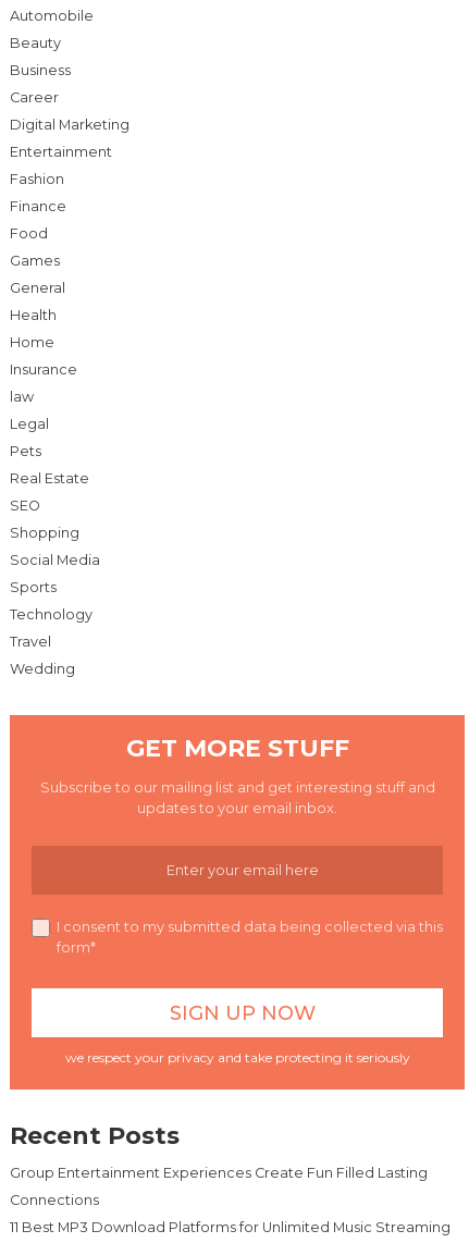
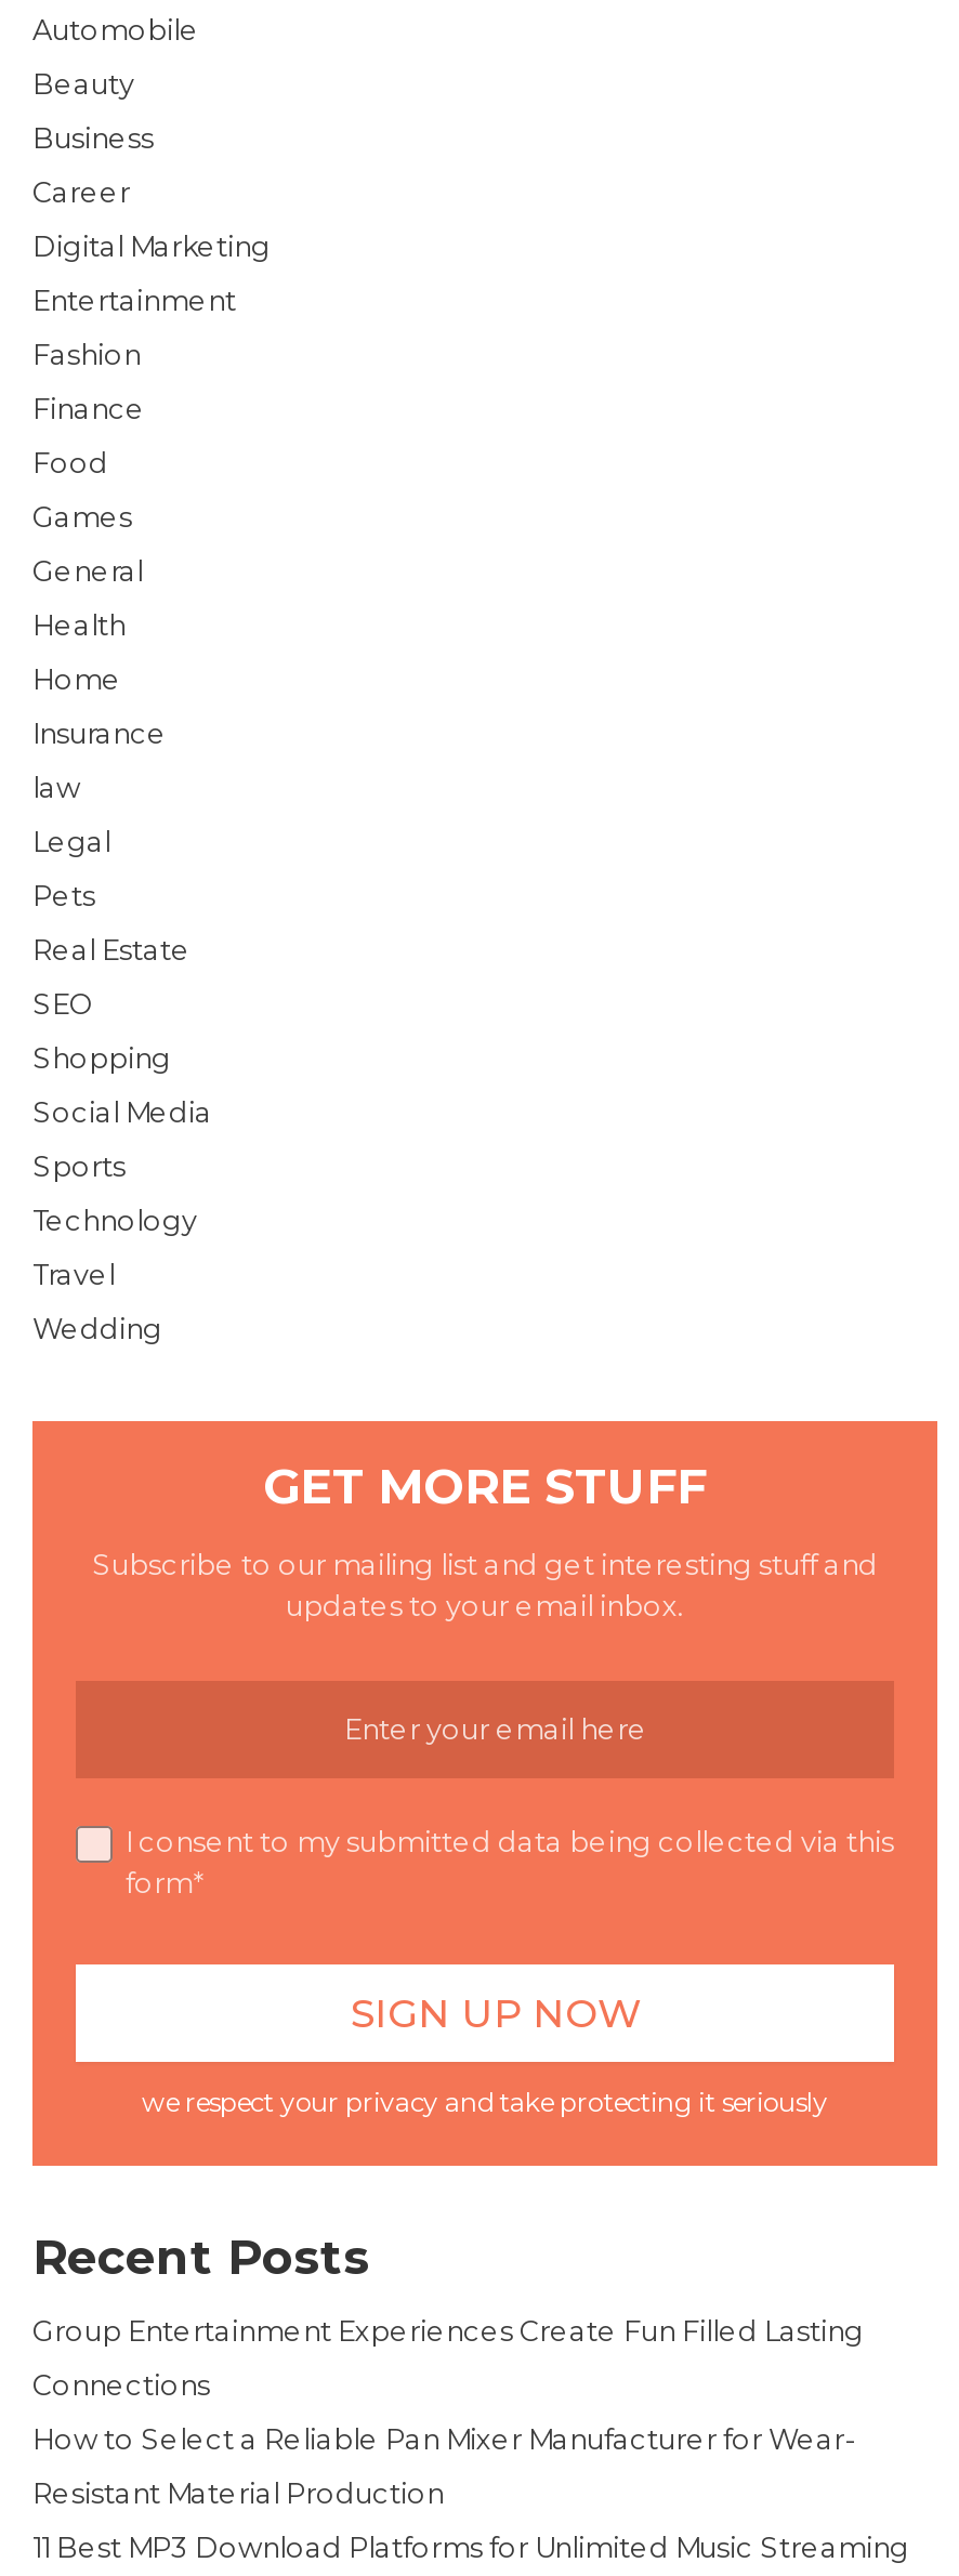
none -> [32,2423,855,2510] How to Select a Reliable Pan Mixer Manufacturer for Wear- | Resistant Material Production

